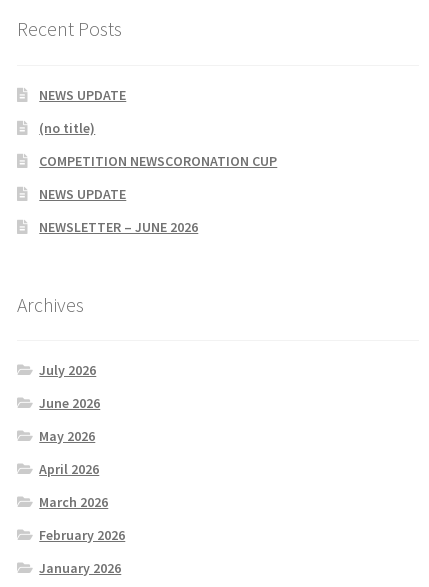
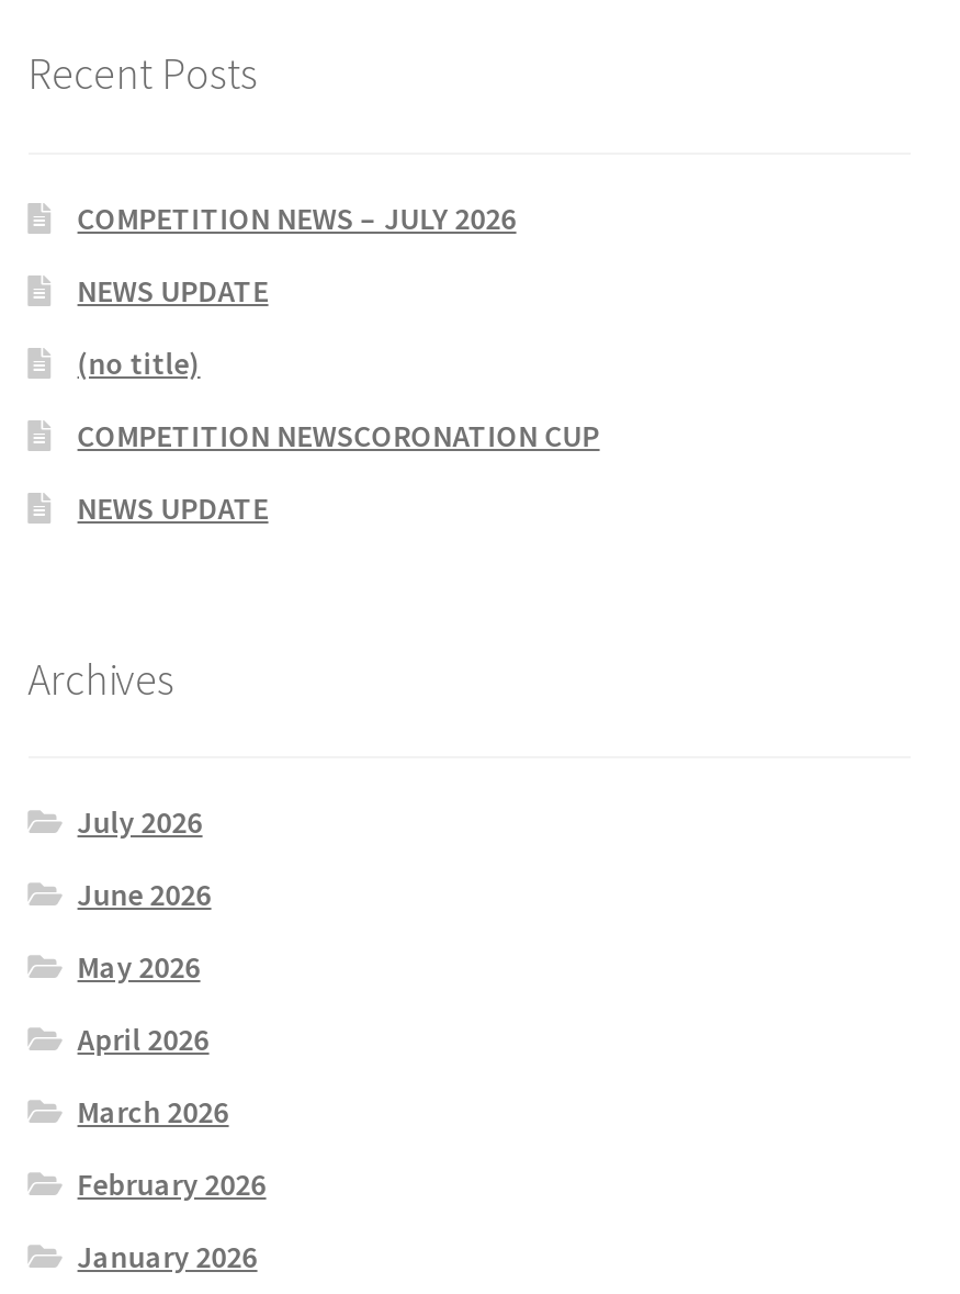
none -> [77,198,516,238] COMPETITION NEWS – JULY 2026
moved [39,86,277,203] -> [77,270,600,527]: NEWS UPDATE | (no title) | COMPETITION NEWSCORONATION CUP | NEWS UPDATE
[39,218,198,236] NEWSLETTER – JUNE 2026 -> none

